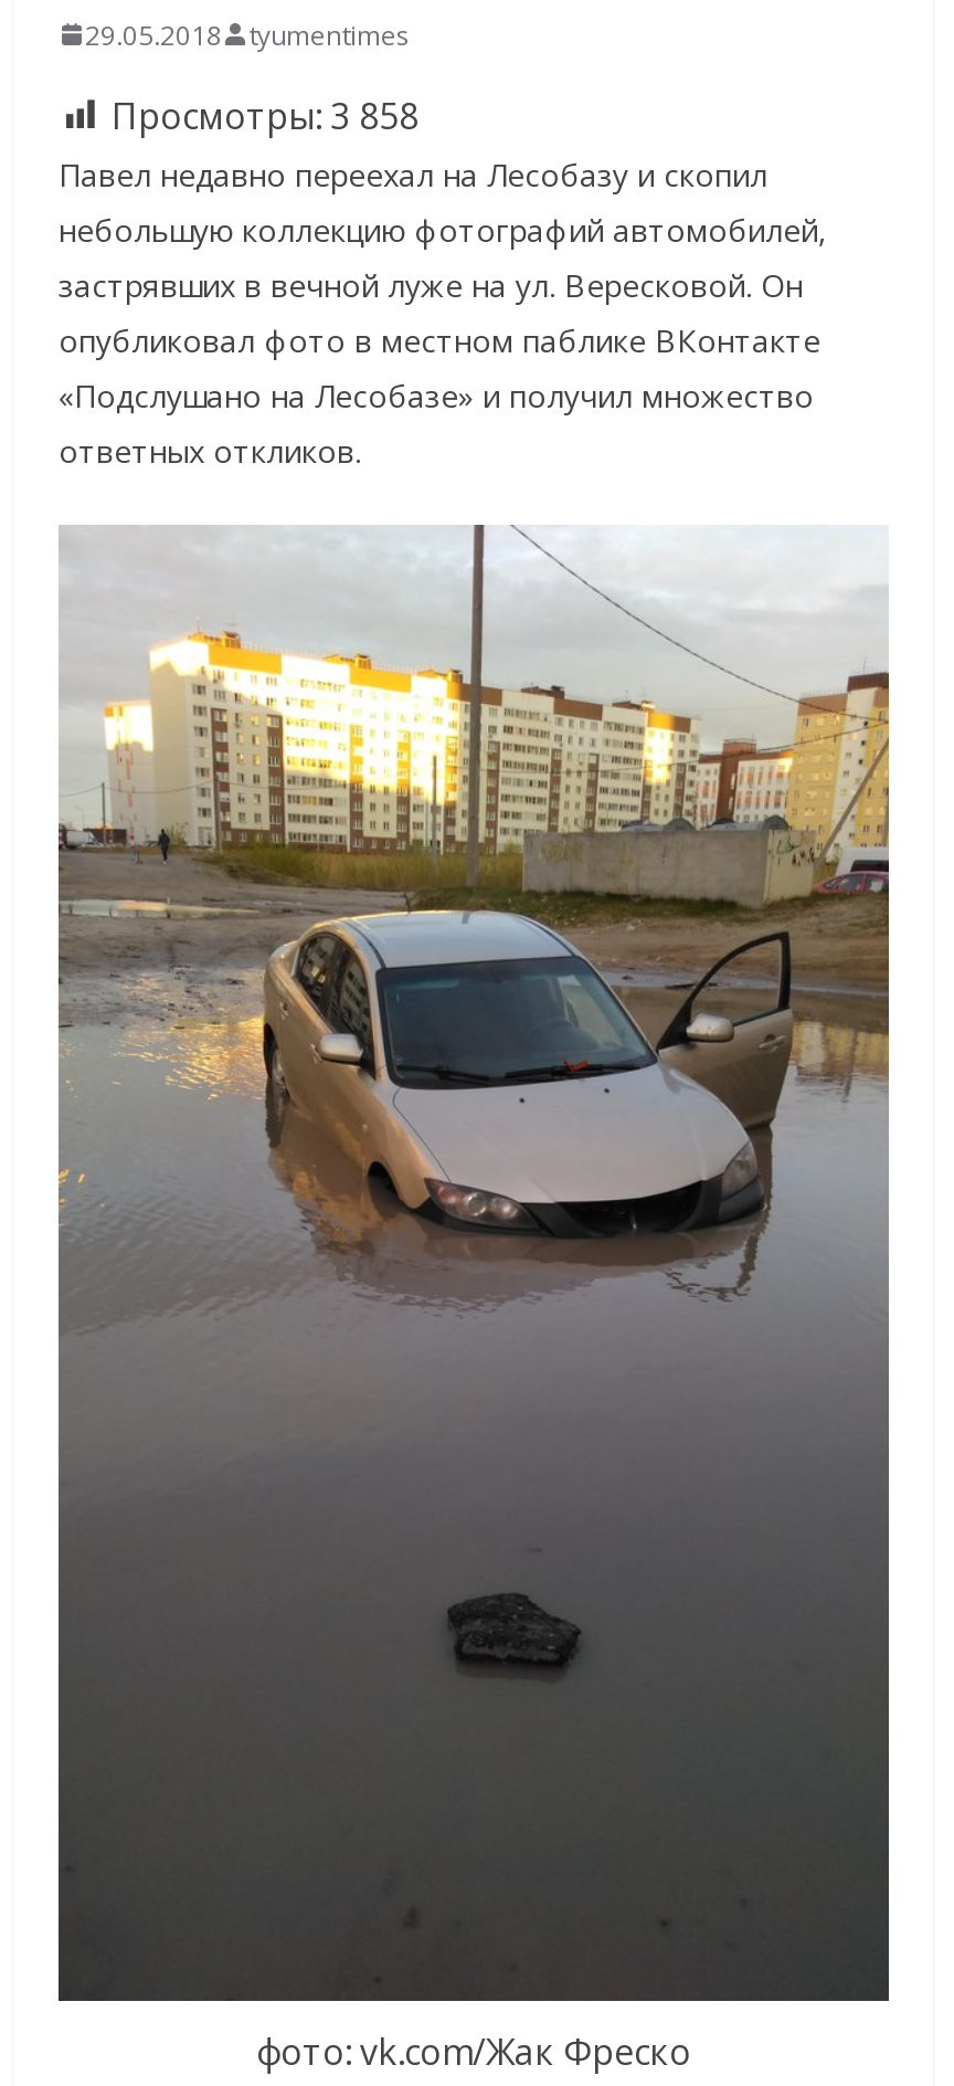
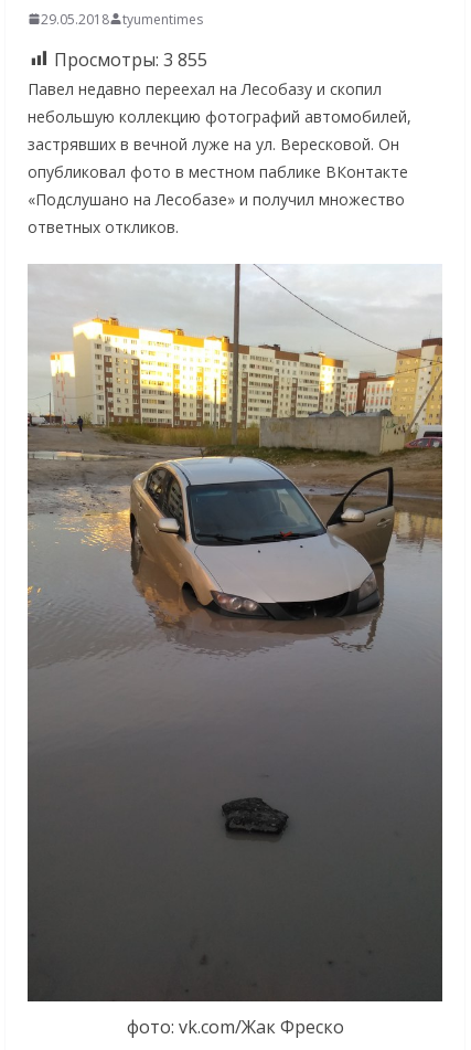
[112,91,418,139] Просмотры: 3 858 -> [54,47,207,71] Просмотры: 3 855

